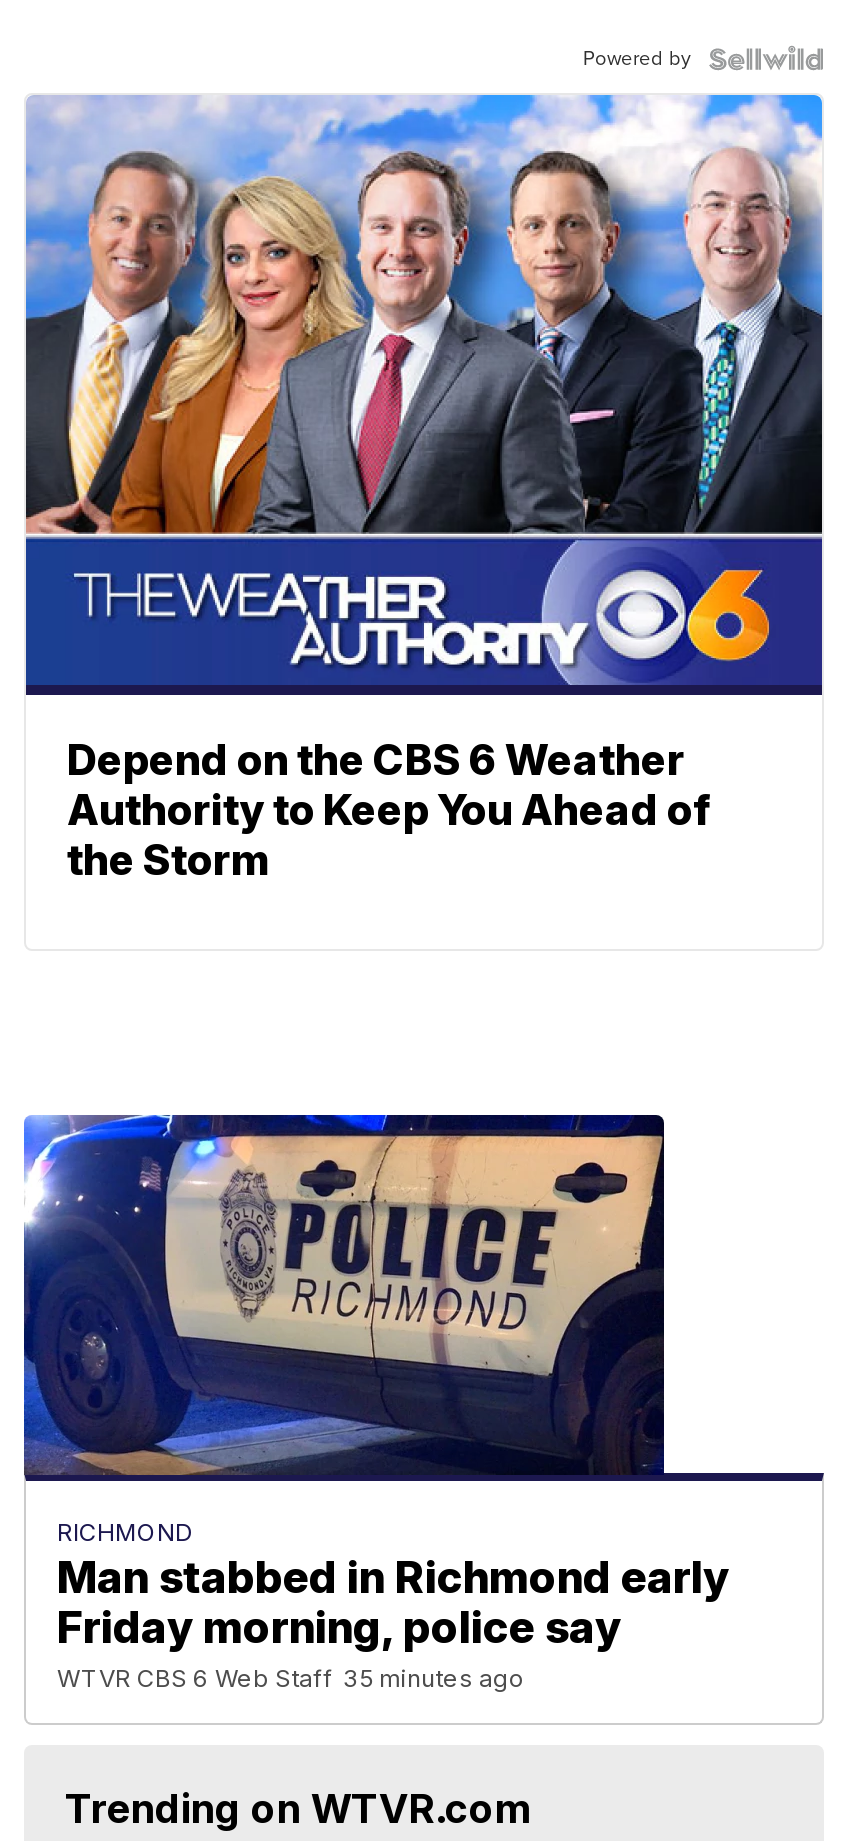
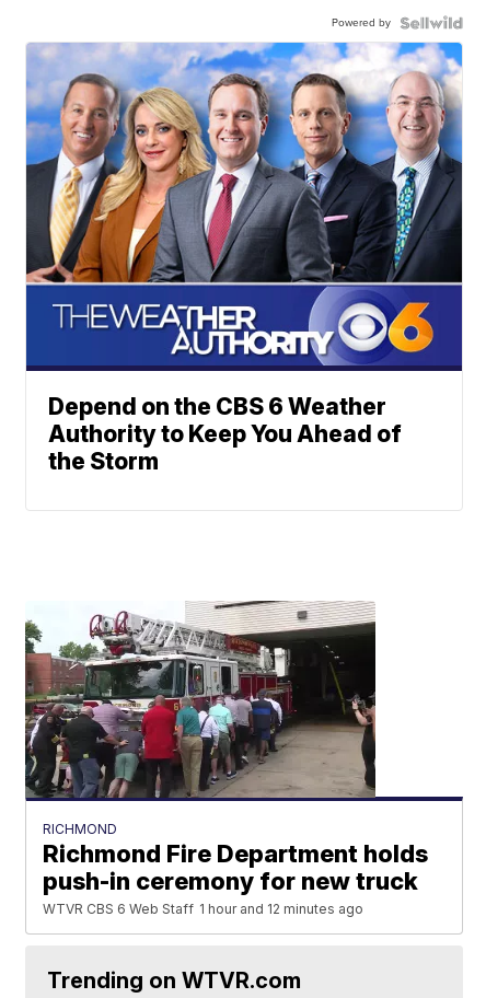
[22,1113,729,1692] [image] | Man stabbed in Richmond early | Friday morning, police say | WTVR CBS 6 Web Staff 35 minutes ago -> [24,600,429,916] [image] | Richmond Fire Department holds | push-in ceremony for new truck | WTVR CBS 6 Web Staff 1 hour and 12 minutes ago

